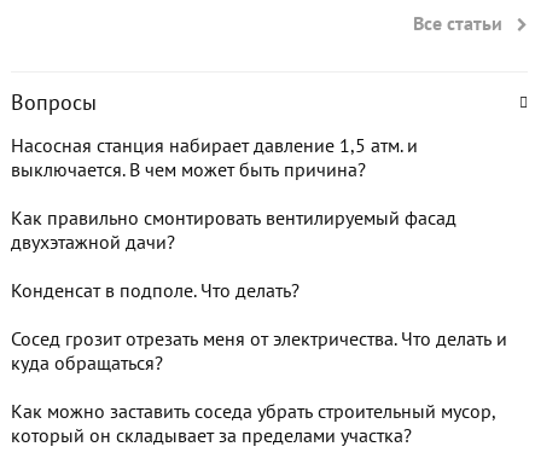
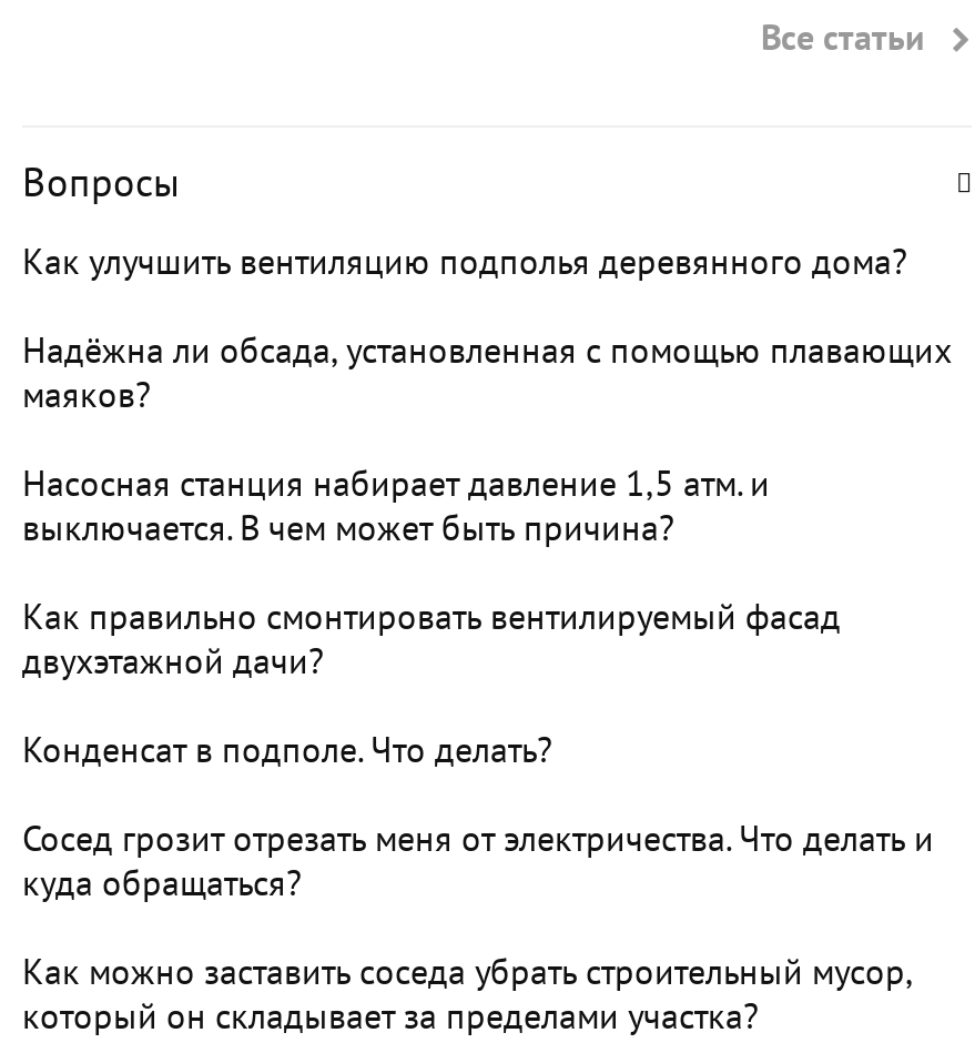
none -> [22,239,952,416] Как улучшить вентиляцию подполья деревянного дома? | Надёжна ли обсада, установленная с помощью плавающих | маяков?

